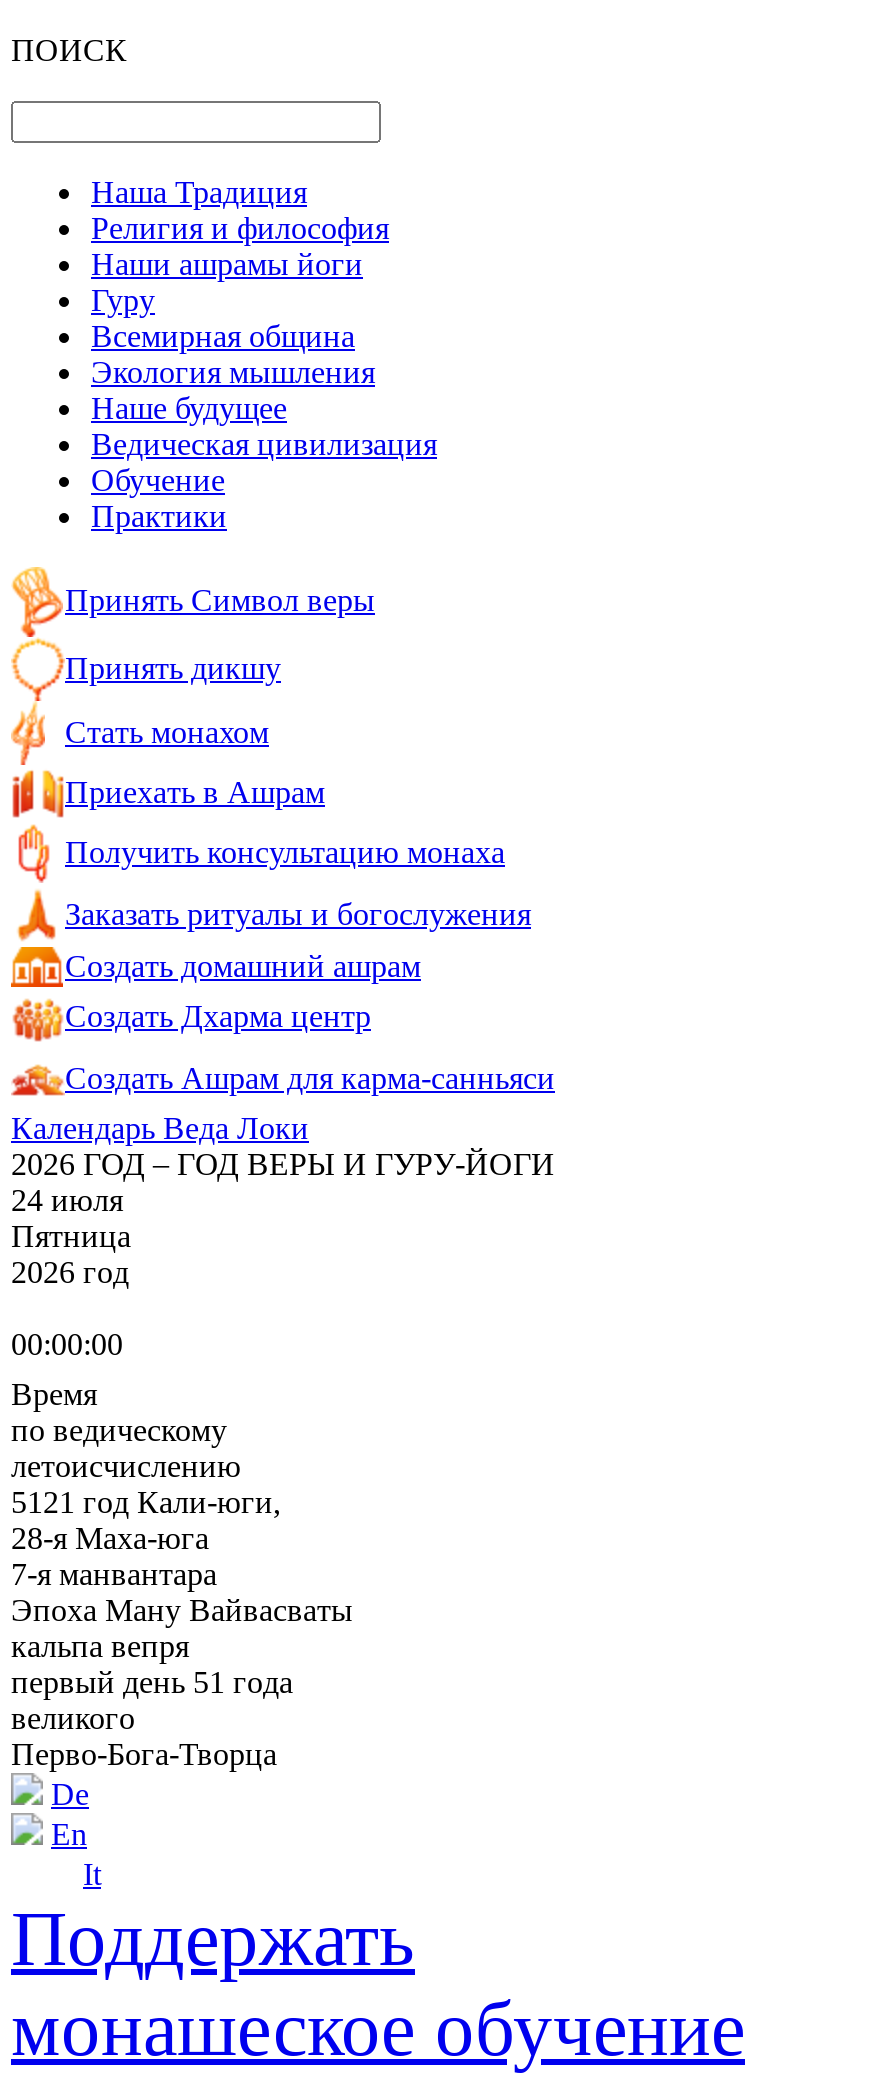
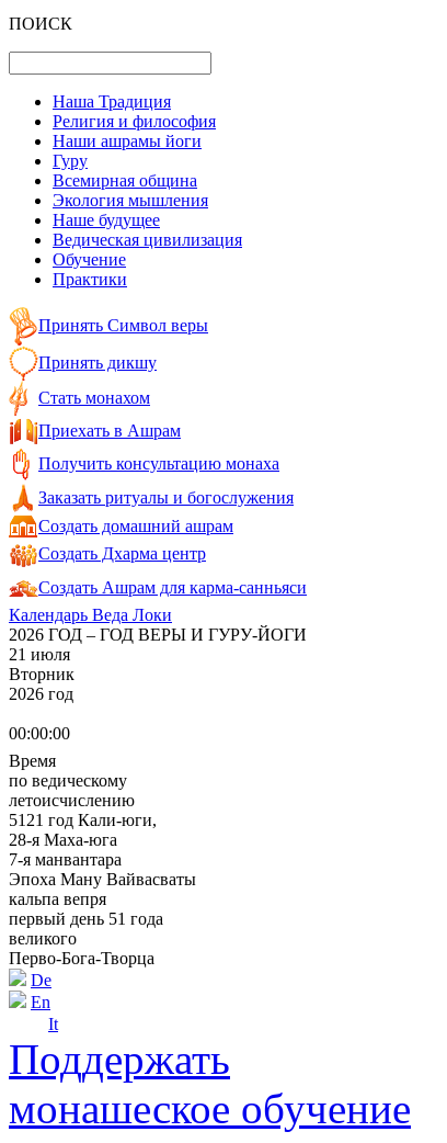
[11,1183,131,1253] 24 июля | Пятница -> [9,645,74,683] 21 июля | Вторник

